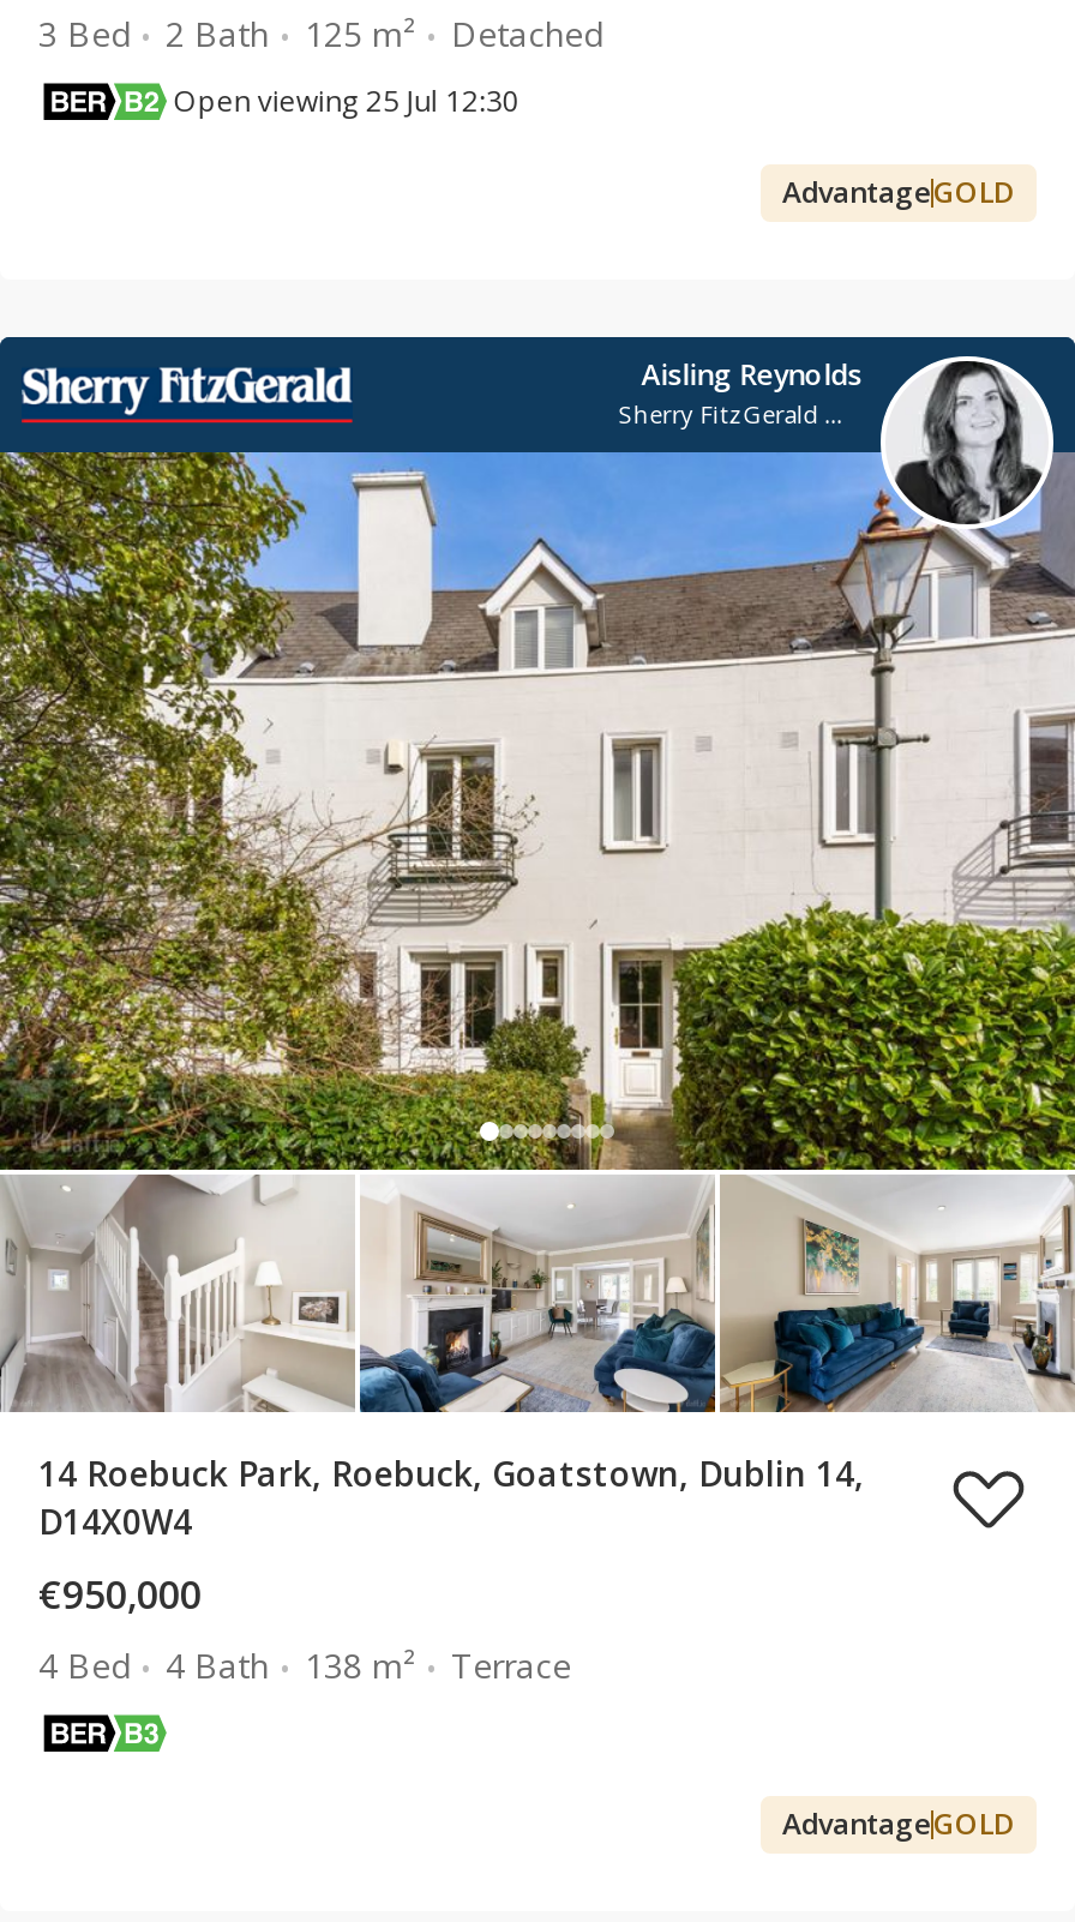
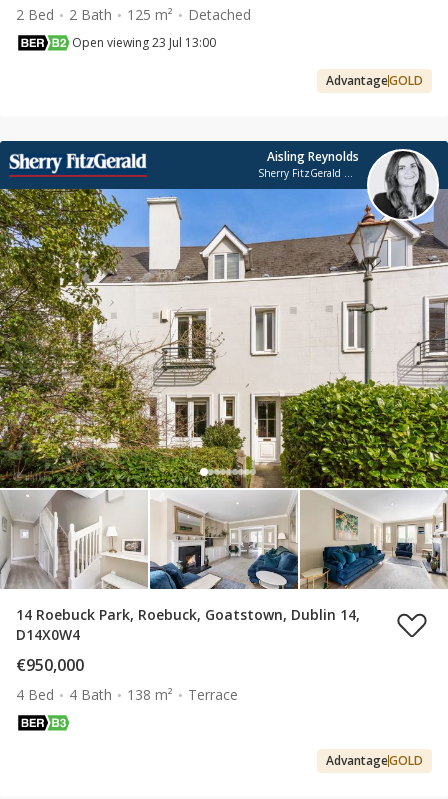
[38,12,130,57] 3 Bed -> [16,5,54,24] 2 Bed
[174,81,519,122] Open viewing 25 Jul 12:30 -> [72,34,216,51] Open viewing 23 Jul 13:00

